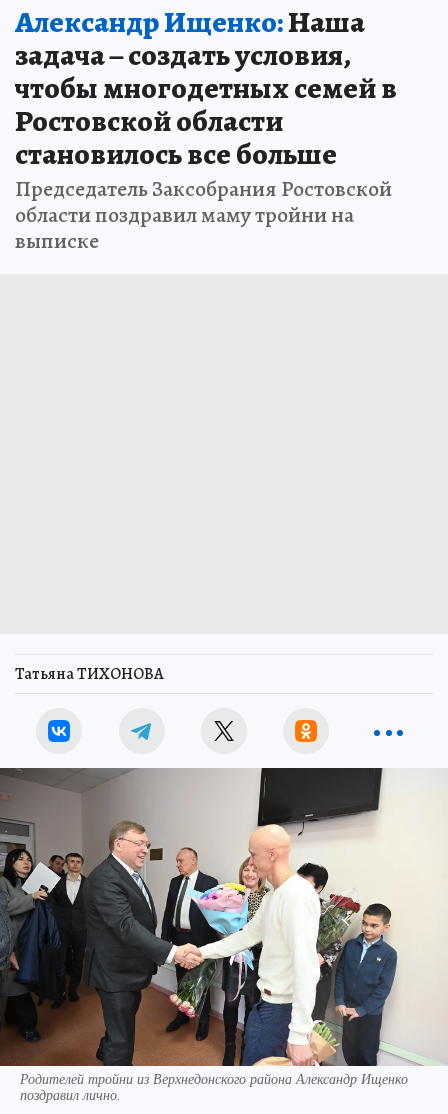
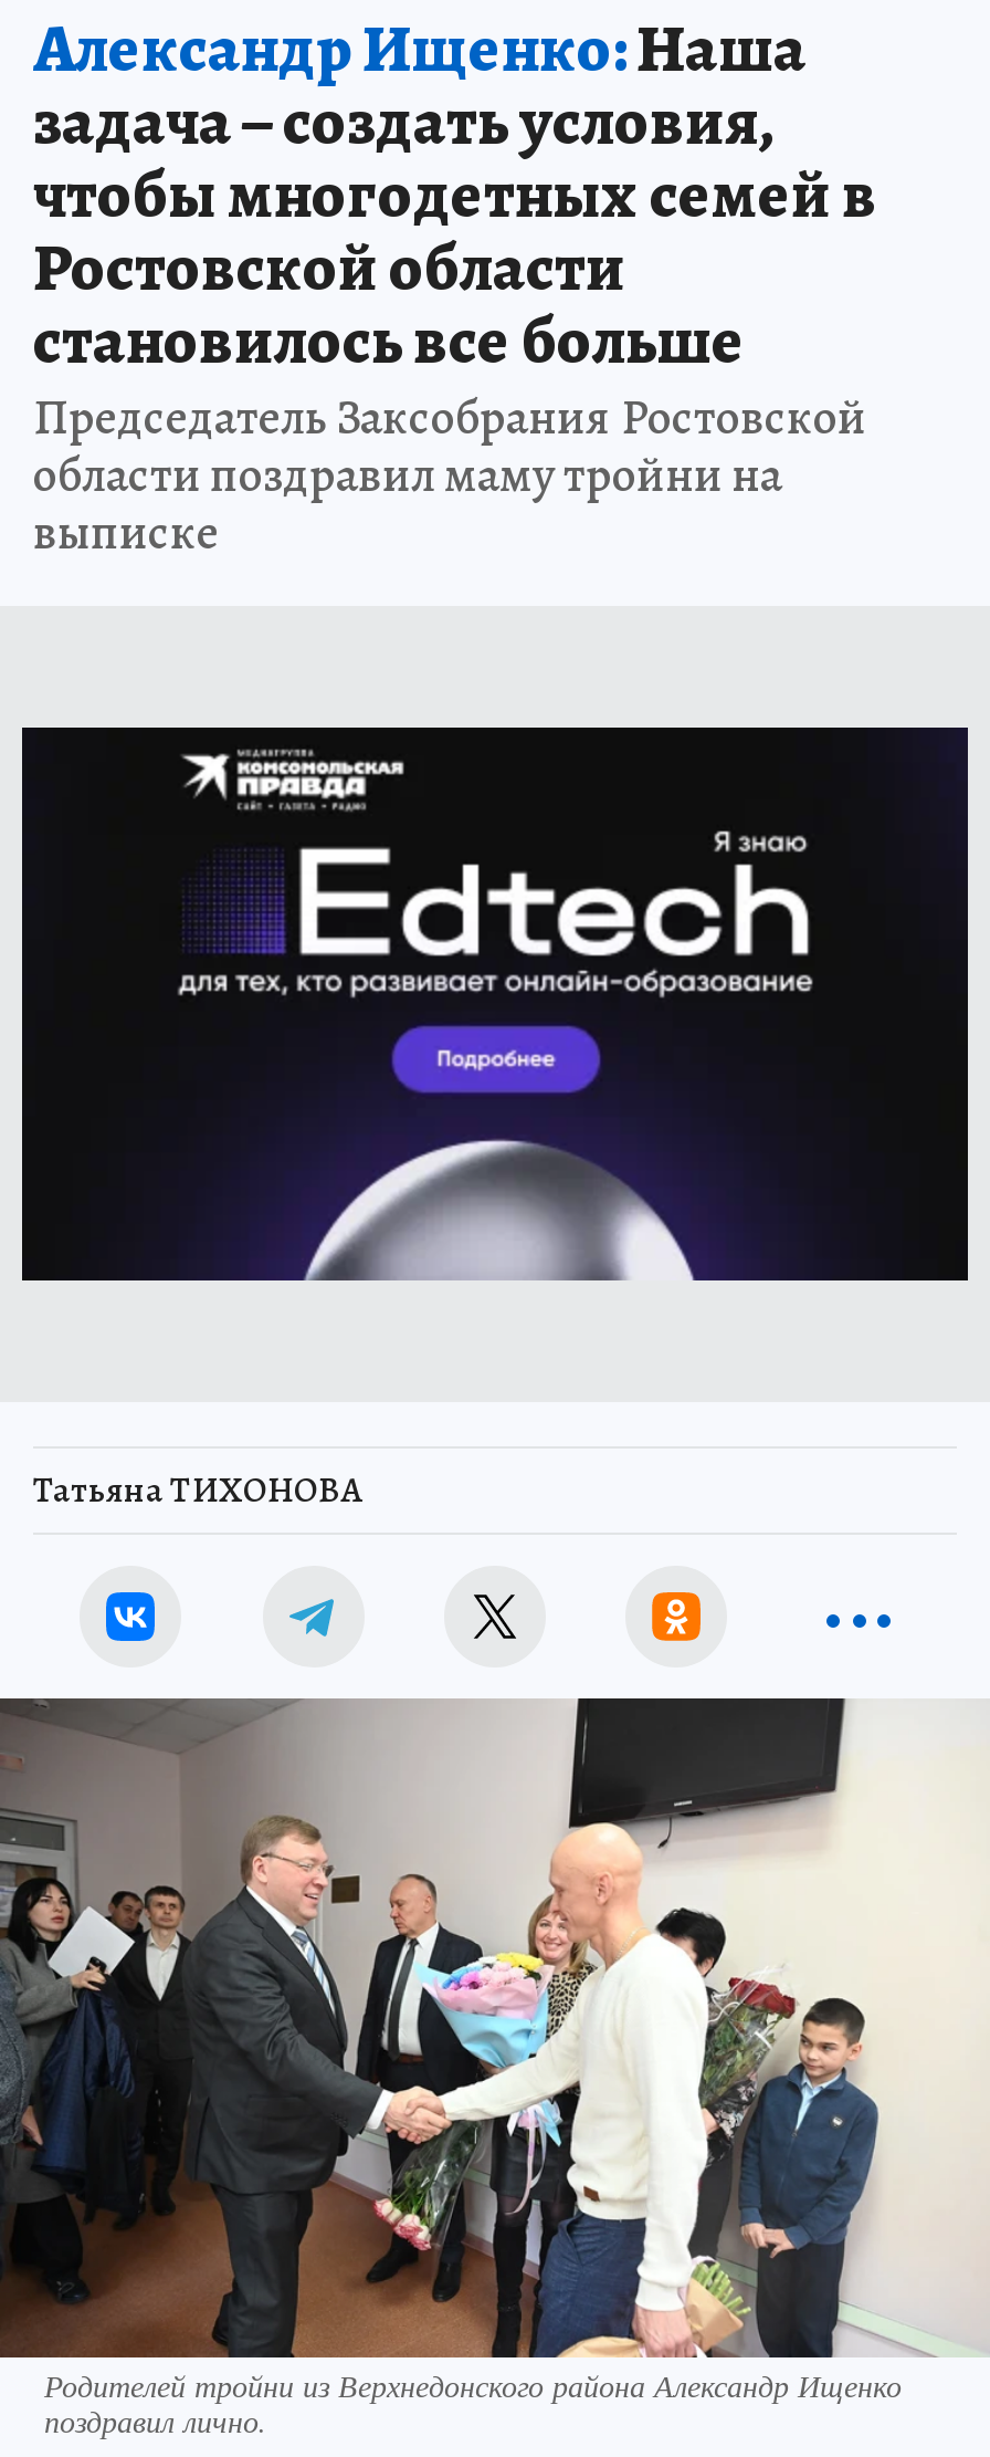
none -> [20,725,970,1283] [image]

